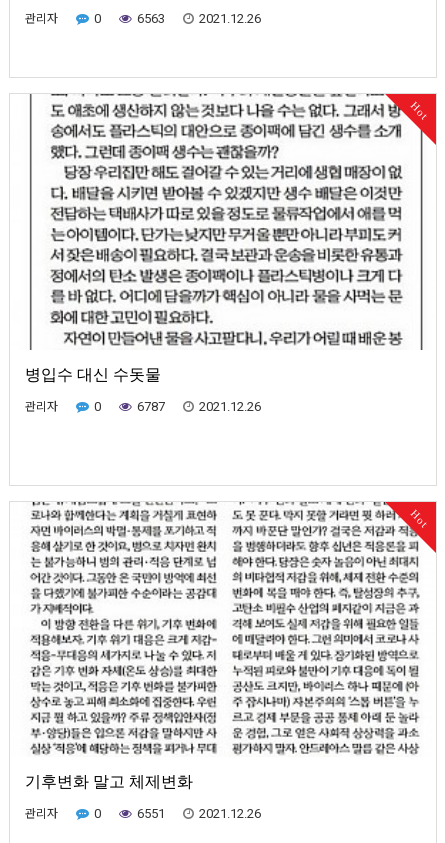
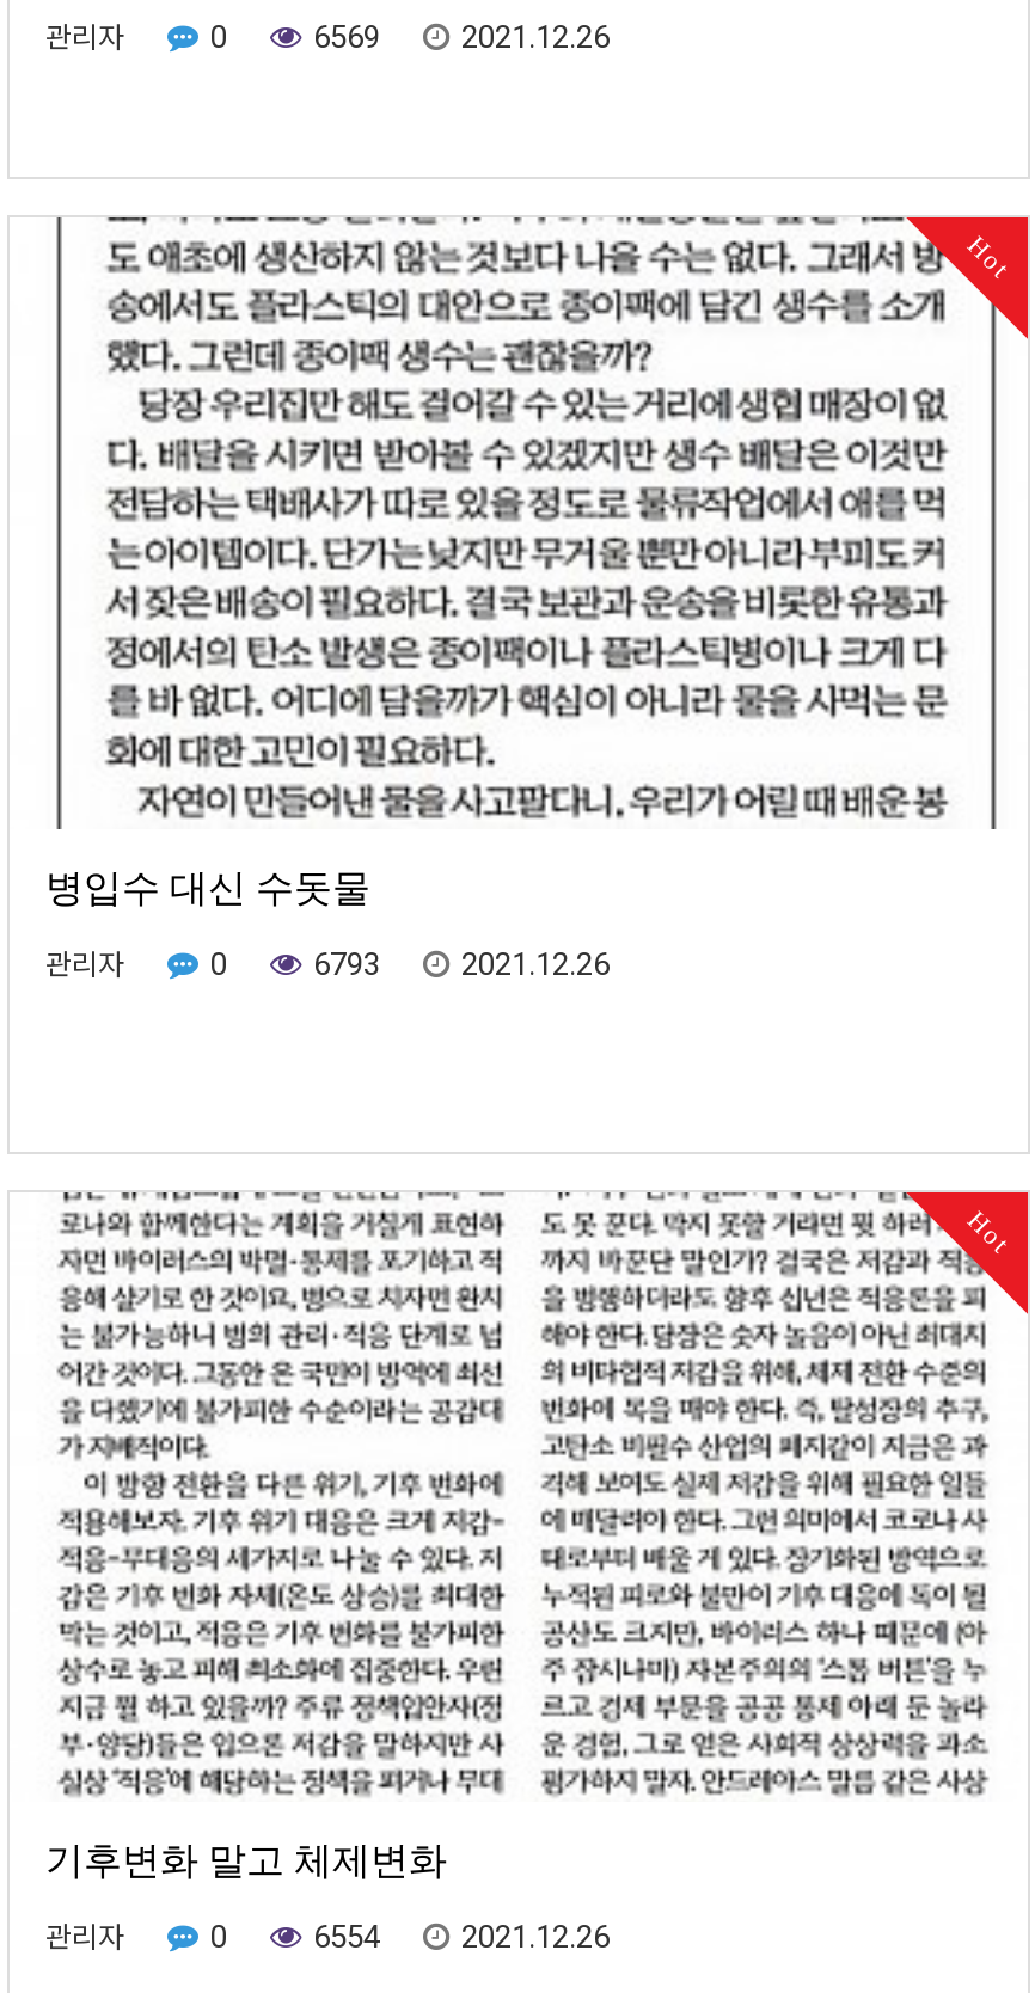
[91,11,261,26] 0 6563 2021.12.26 -> [203,19,610,55] 0 6569 2021.12.26
[91,399,261,414] 0 6787 2021.12.26 -> [203,945,610,981] 0 6793 2021.12.26
[91,806,261,821] 0 6551 2021.12.26 -> [203,1919,610,1955] 0 6554 2021.12.26

